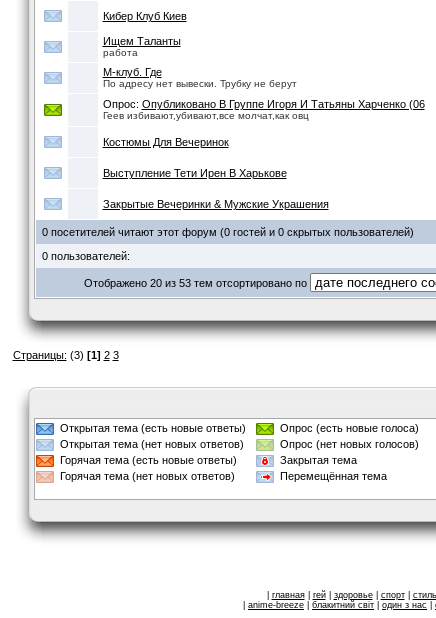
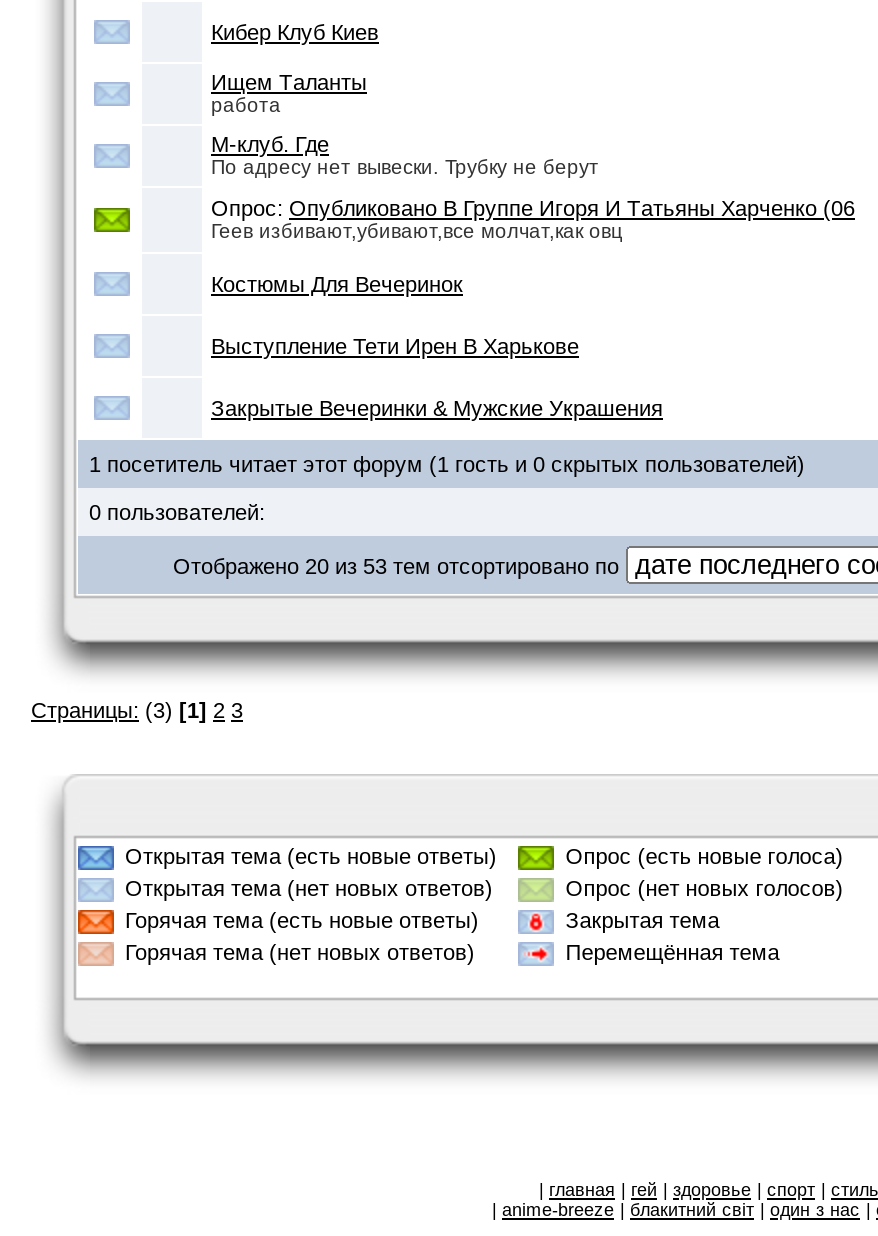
[41,226,413,238] 0 посетителей читают этот форум (0 гостей и 0 скрытых пользователей) -> [89,452,805,476] 1 посетитель читает этот форум (1 гость и 0 скрытых пользователей)

